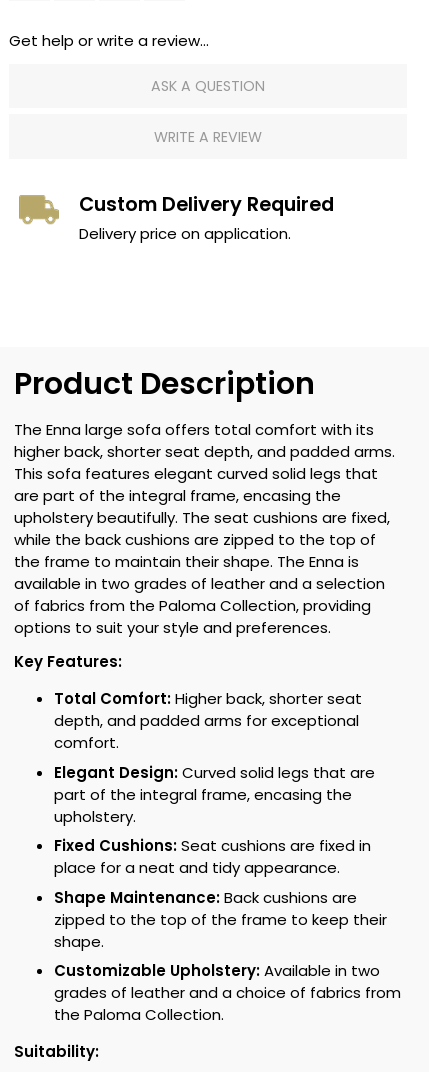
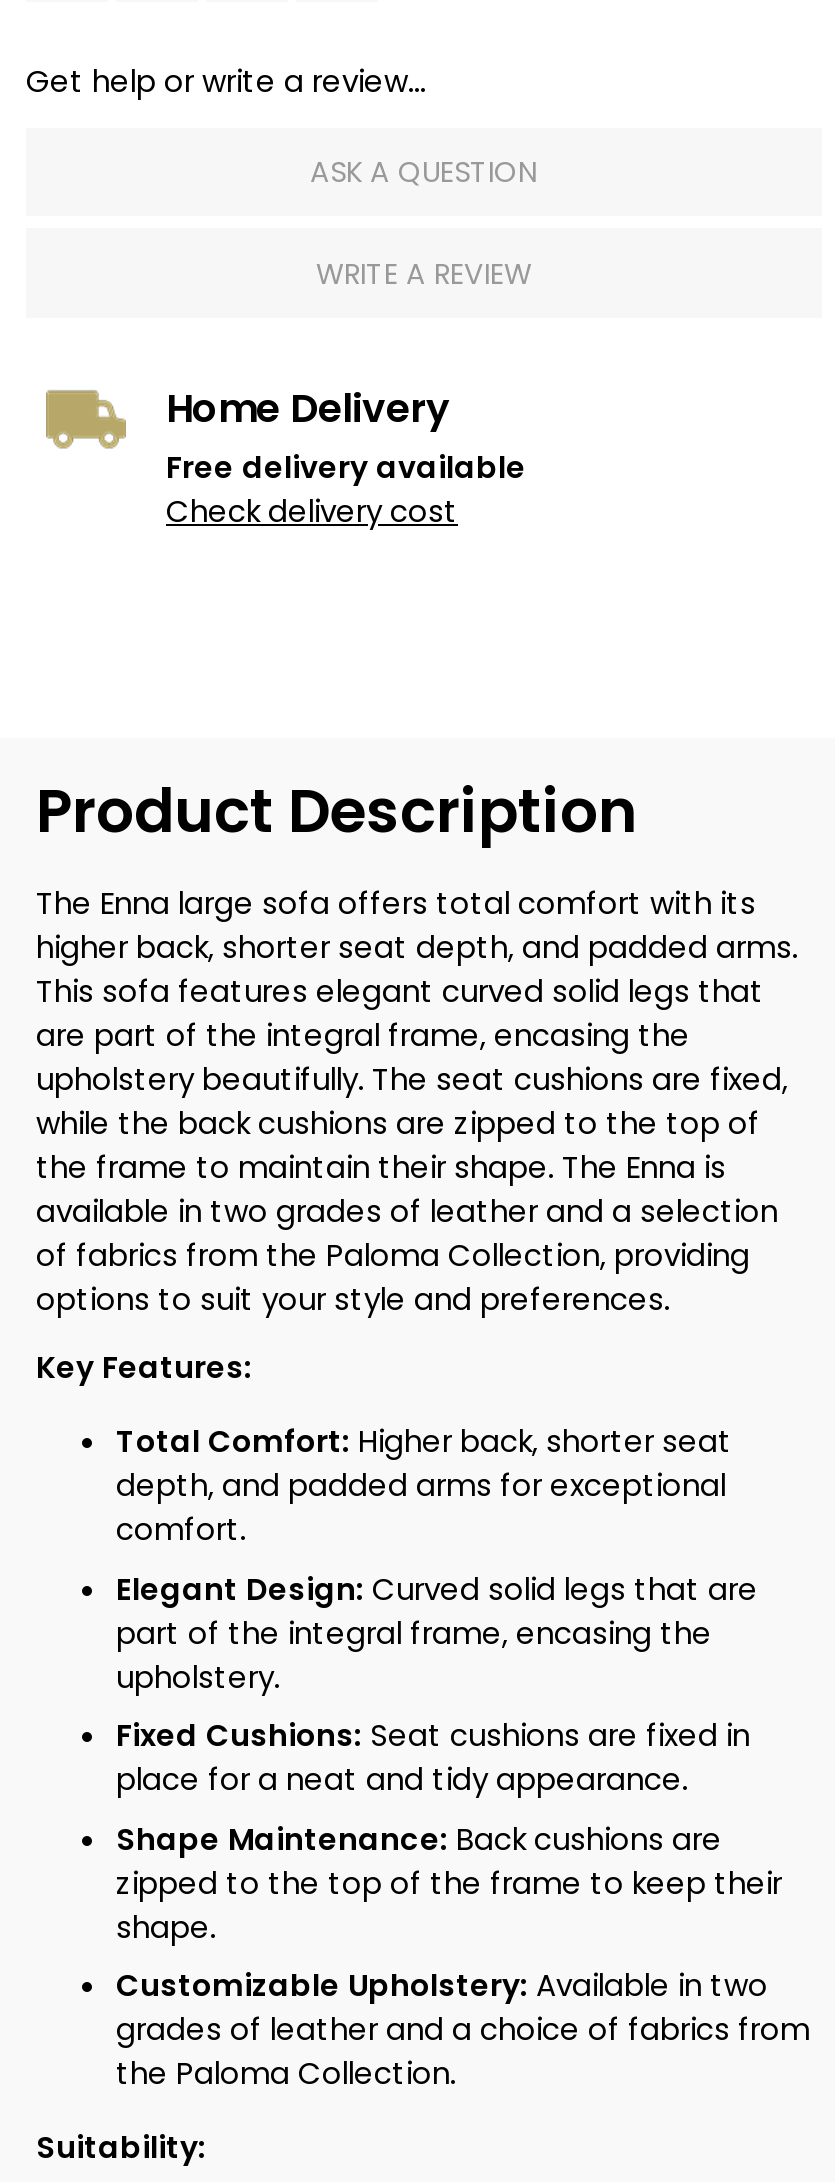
[79,191,334,244] Custom Delivery Required | Delivery price on application. -> [166,382,526,532] Home Delivery | Free delivery available | Check delivery cost

